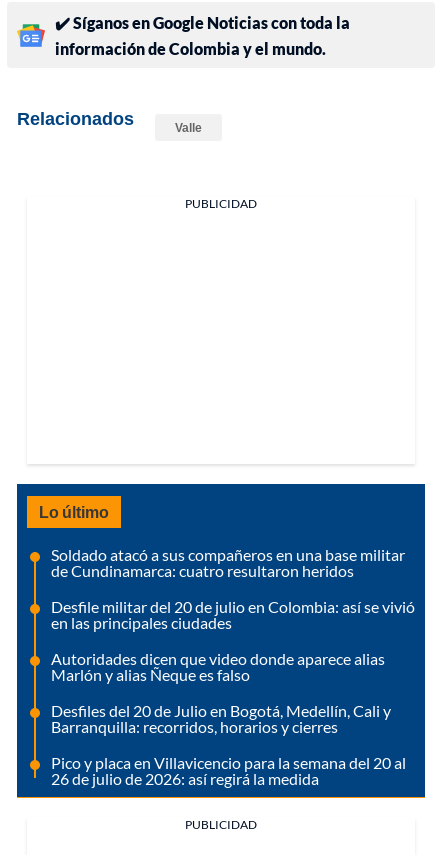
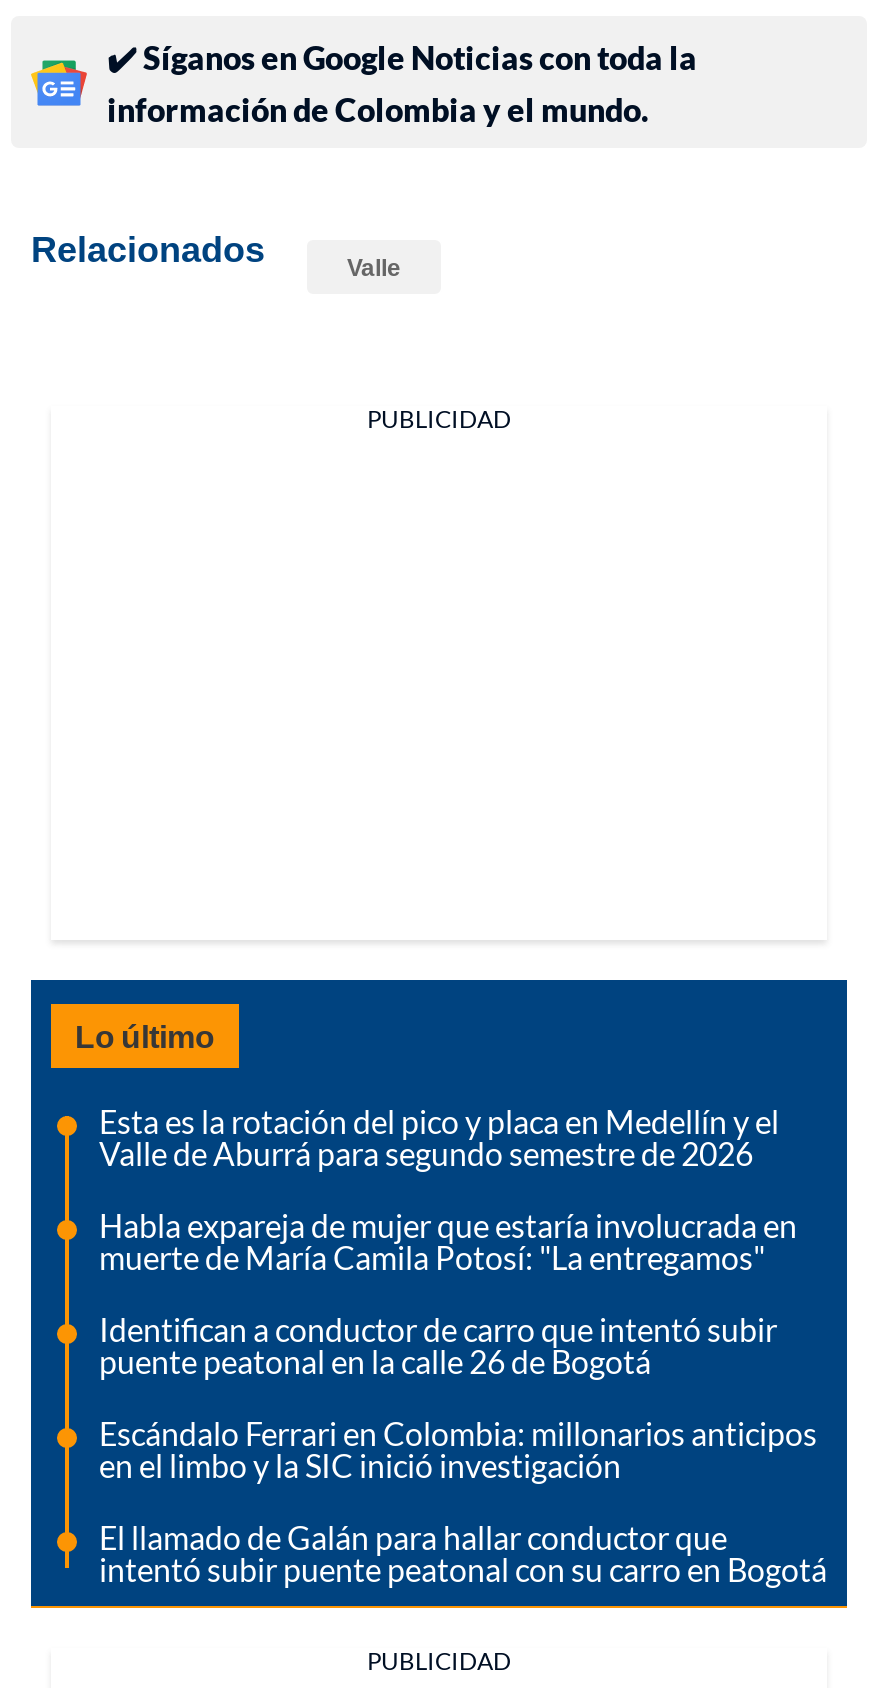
[51,545,405,580] Soldado atacó a sus compañeros en una base militar | de Cundinamarca: cuatro resultaron heridos -> [99,1102,779,1172] Esta es la rotación del pico y placa en Medellín y el | Valle de Aburrá para segundo semestre de 2026
[51,597,415,632] Desfile militar del 20 de julio en Colombia: así se vivió | en las principales ciudades -> [99,1206,797,1276] Habla expareja de mujer que estaría involucrada en | muerte de María Camila Potosí: "La entregamos"
[51,649,385,684] Autoridades dicen que video donde aparece alias | Marlón y alias Ñeque es falso -> [99,1310,777,1380] Identifican a conductor de carro que intentó subir | puente peatonal en la calle 26 de Bogotá
[51,701,391,736] Desfiles del 20 de Julio en Bogotá, Medellín, Cali y | Barranquilla: recorridos, horarios y cierres -> [99,1414,817,1484] Escándalo Ferrari en Colombia: millonarios anticipos | en el limbo y la SIC inició investigación
[51,753,406,788] Pico y placa en Villavicencio para la semana del 20 al | 26 de julio de 2026: así regirá la medida -> [99,1518,827,1588] El llamado de Galán para hallar conductor que | intentó subir puente peatonal con su carro en Bogotá

